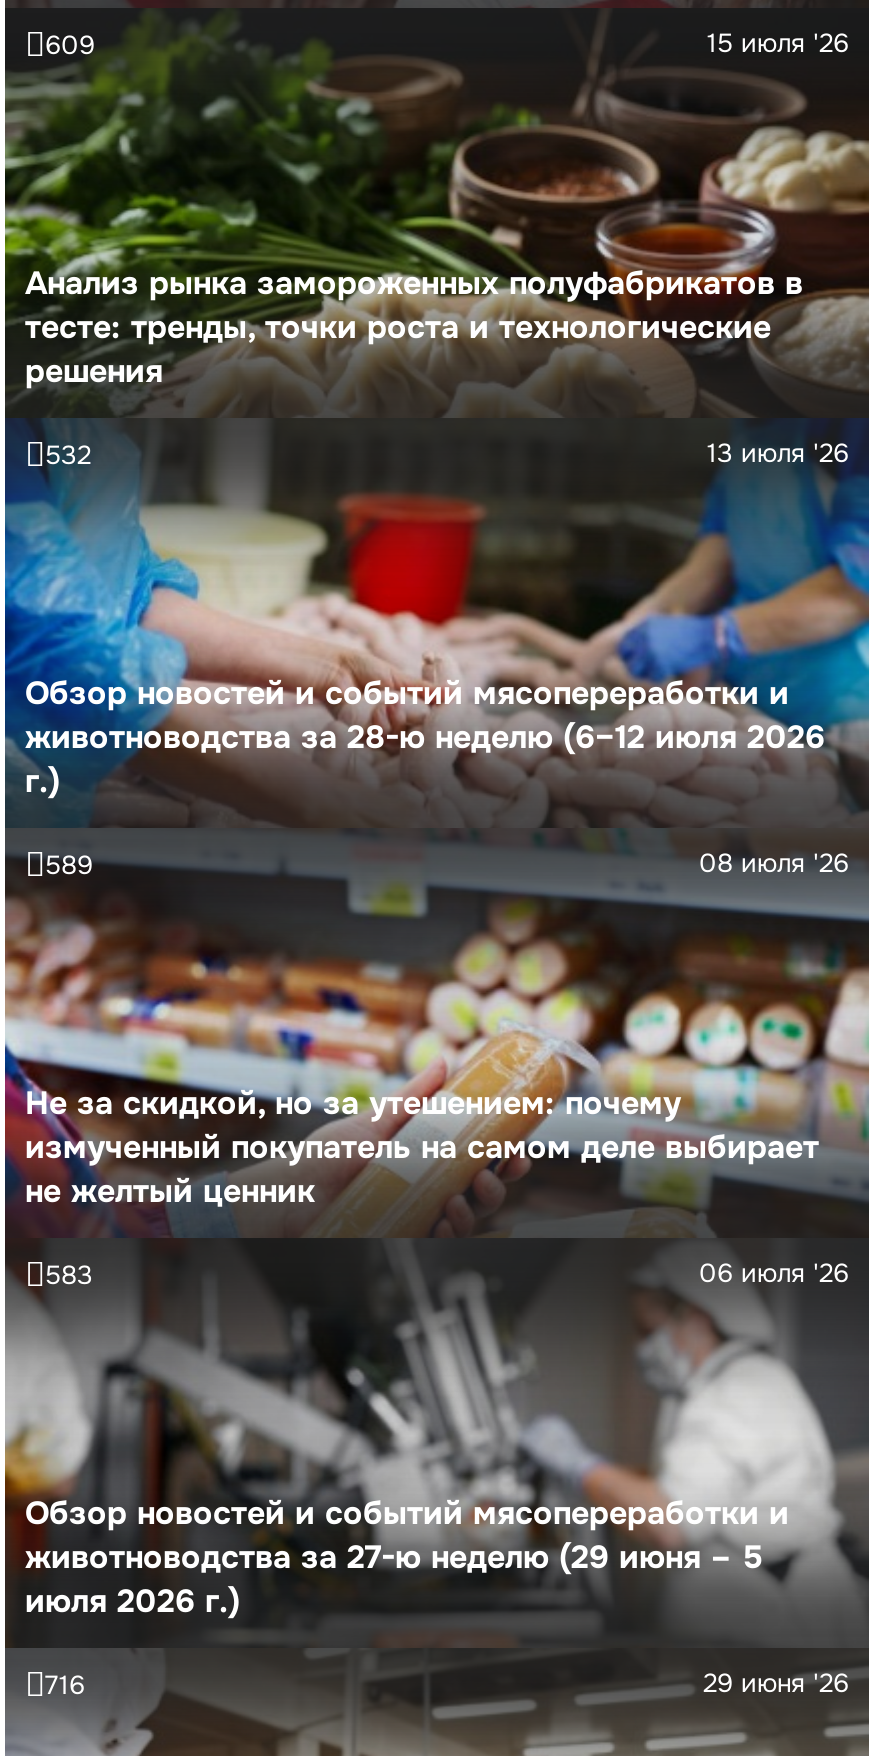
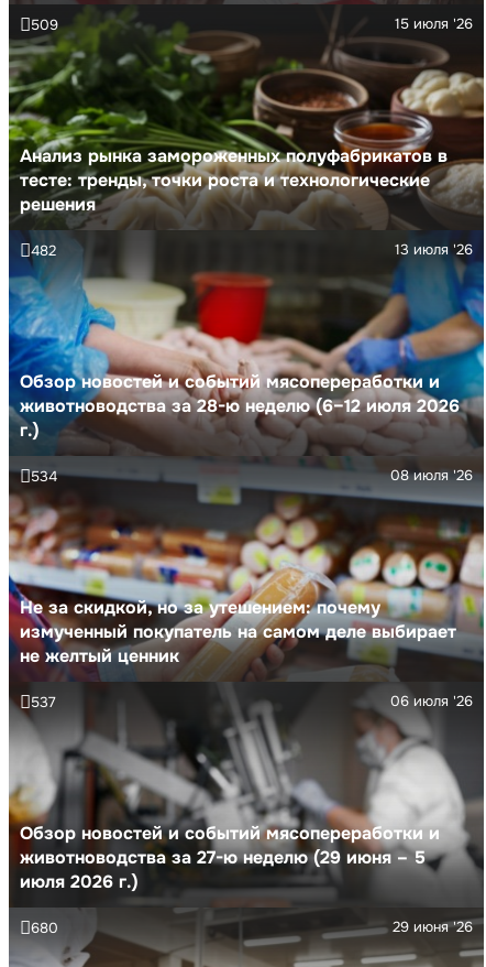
[45,28,95,62] 609 -> [31,15,58,34] 509
[45,438,91,472] 532 -> [31,241,56,260] 482
[45,848,93,882] 589 -> [31,467,57,486] 534
[45,1258,93,1292] 583 -> [31,693,56,711] 537
[45,1668,85,1702] 716 -> [31,918,58,937] 680

